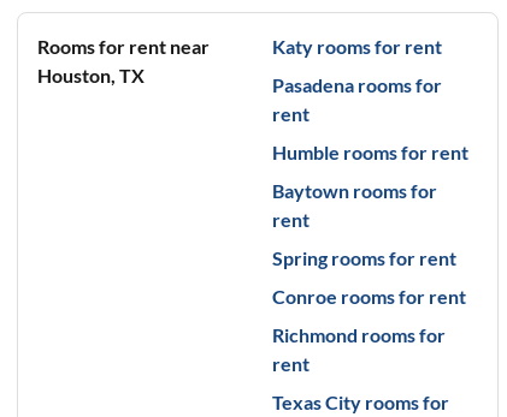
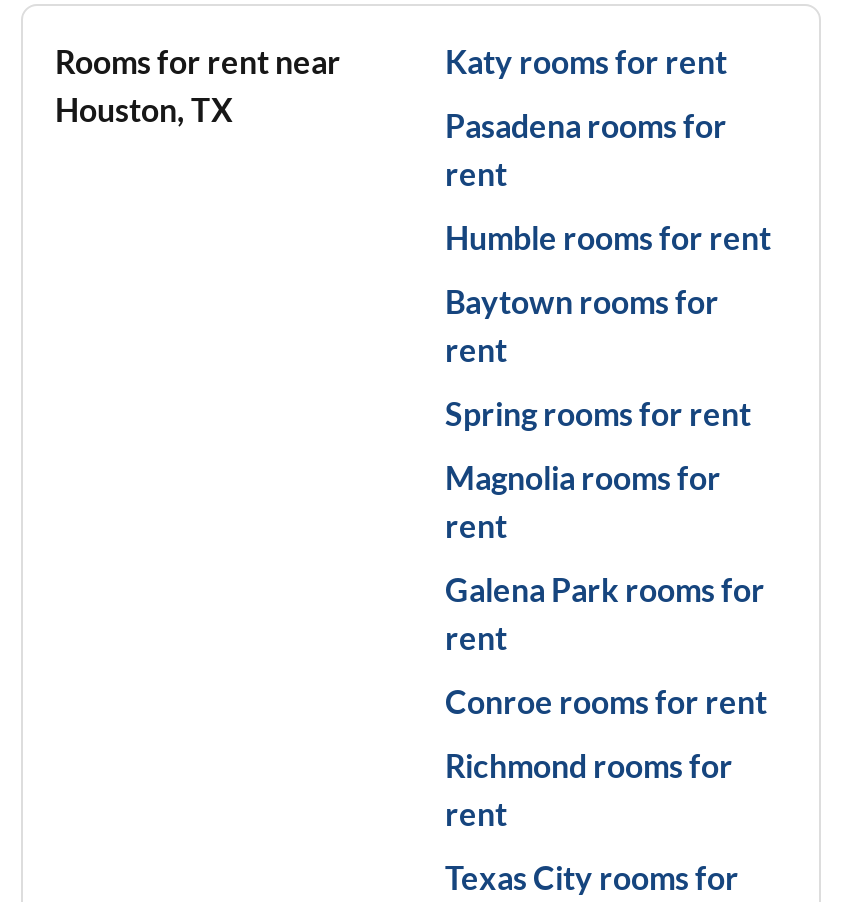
none -> [445,458,765,656] Magnolia rooms for | rent | Galena Park rooms for | rent

